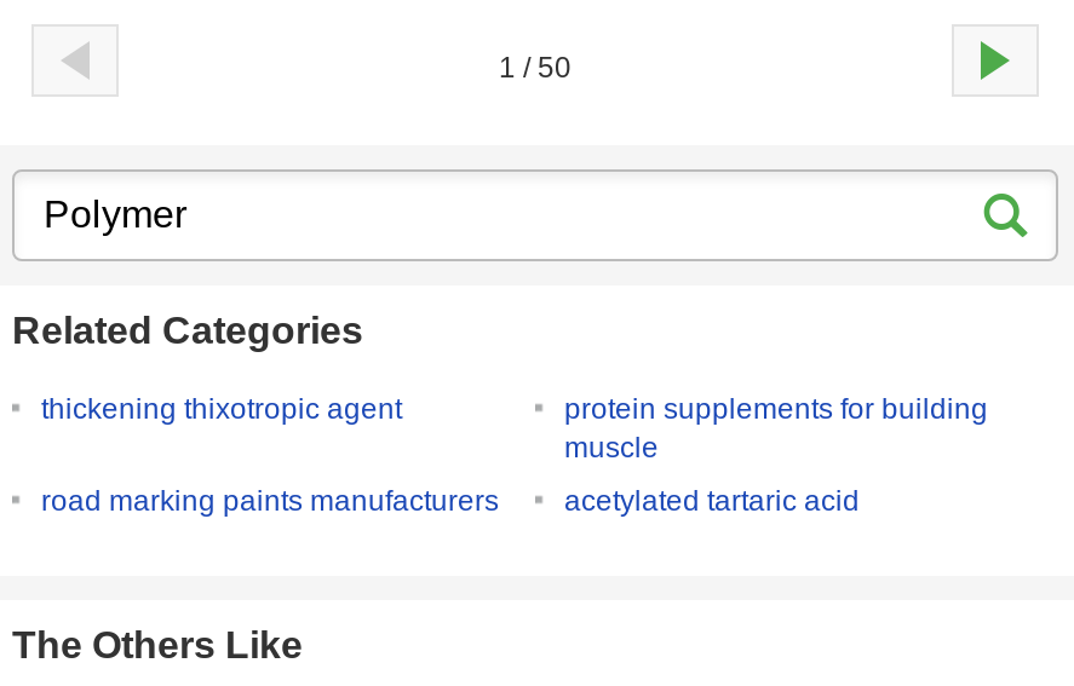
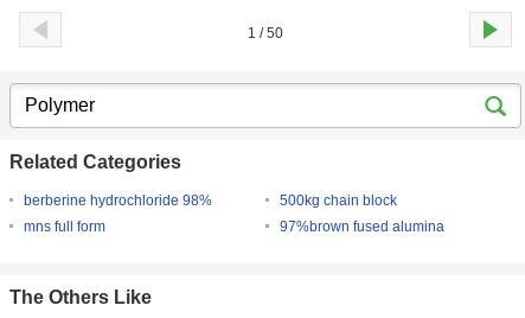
[41,392,988,465] thickening thixotropic agent | protein supplements for building | muscle -> [24,192,397,209] berberine hydrochloride 98% | 500kg chain block
[41,484,860,518] road marking paints manufacturers | acetylated tartaric acid -> [24,218,444,235] mns full form | 97%brown fused alumina

